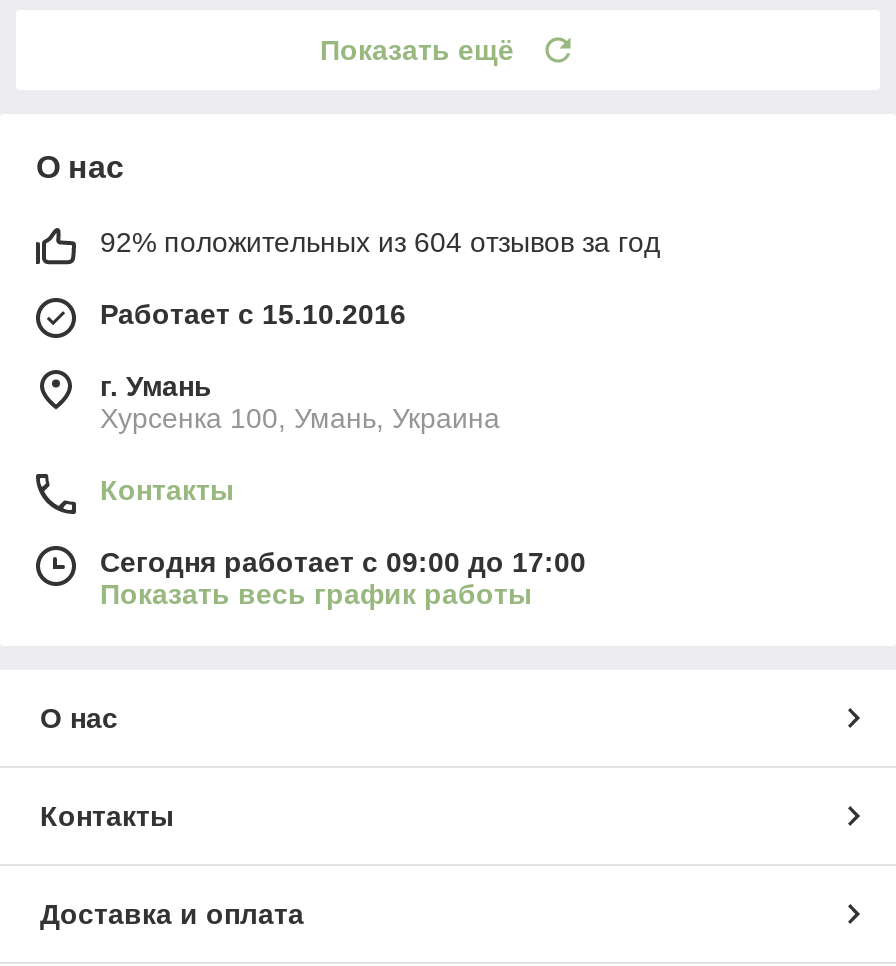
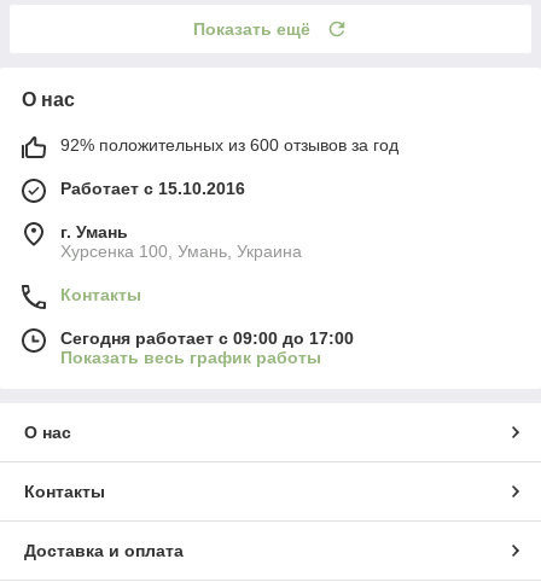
[100,226,660,258] 92% положительных из 604 отзывов за год -> [60,135,399,154] 92% положительных из 600 отзывов за год

